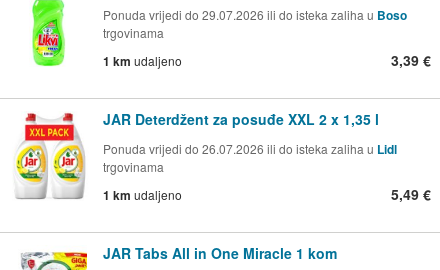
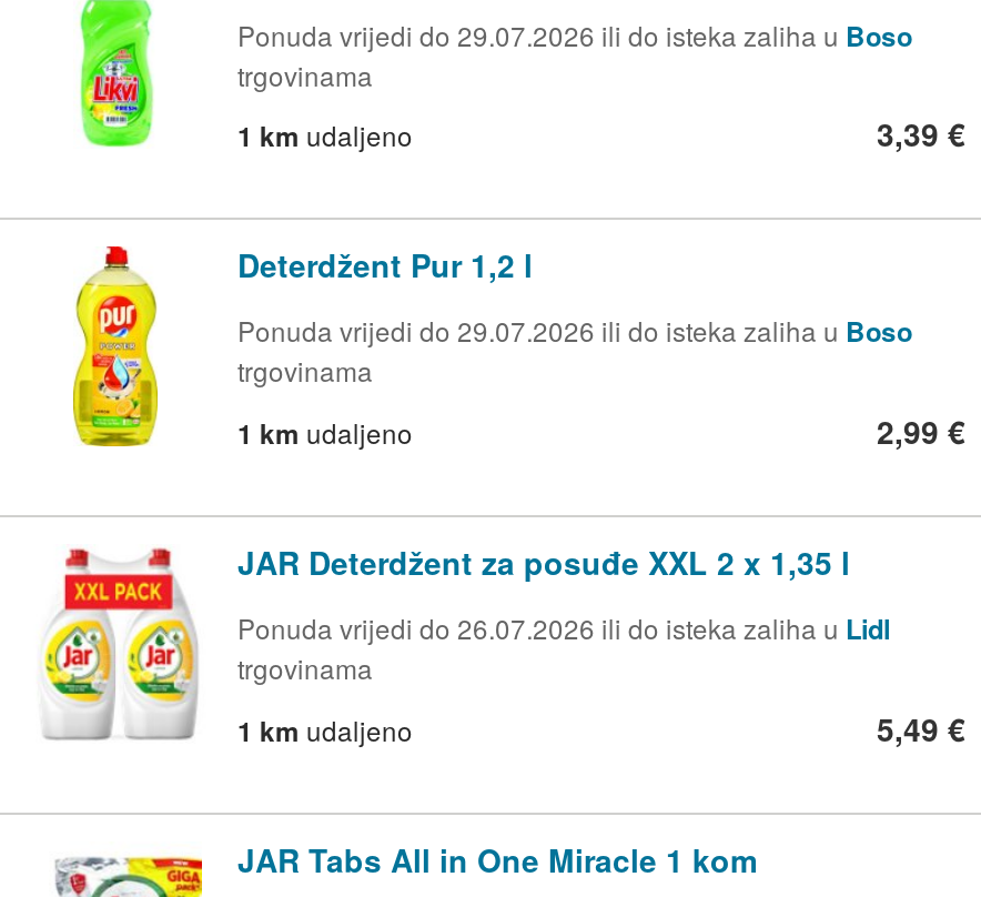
none -> [71,243,965,453] [image] | Deterdžent Pur 1,2 l | Ponuda vrijedi do 29.07.2026 ili do isteka zaliha u Boso | trgovinama | 1 km udaljeno | 2,99 €

